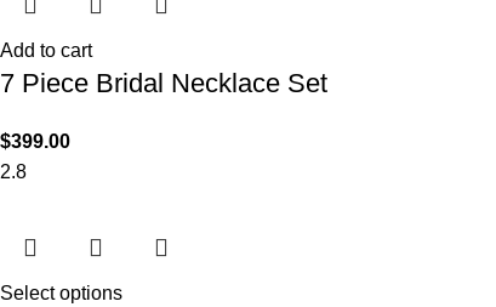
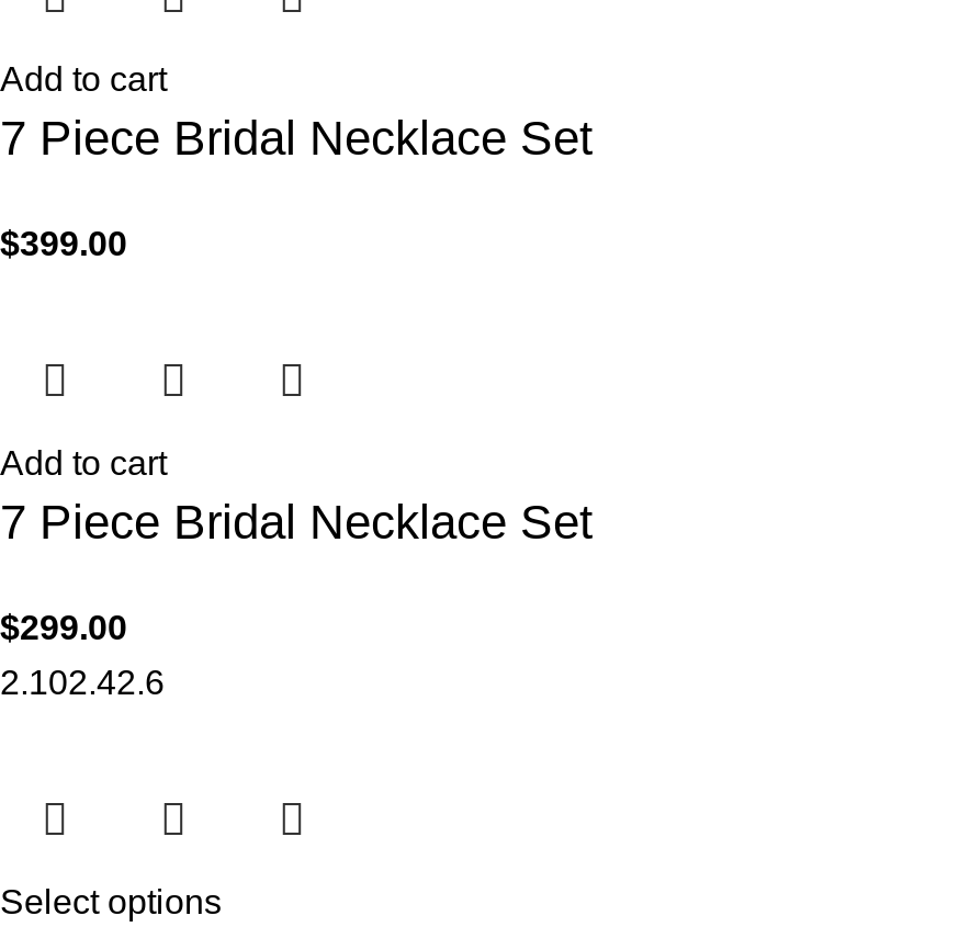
[0,161,27,182] 2.8 -> [0,444,593,701] Add to cart | 7 Piece Bridal Necklace Set | $299.00 | 2.102.42.6

